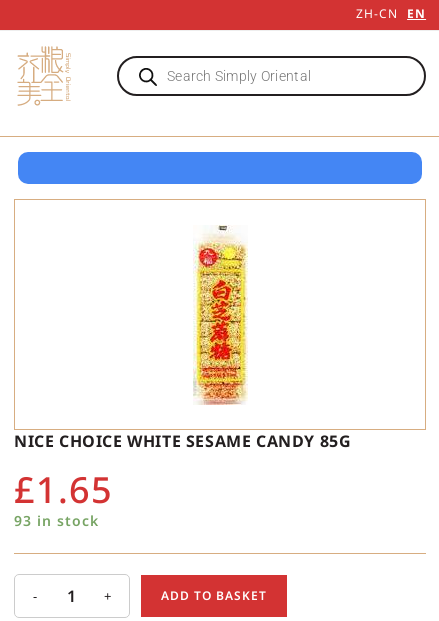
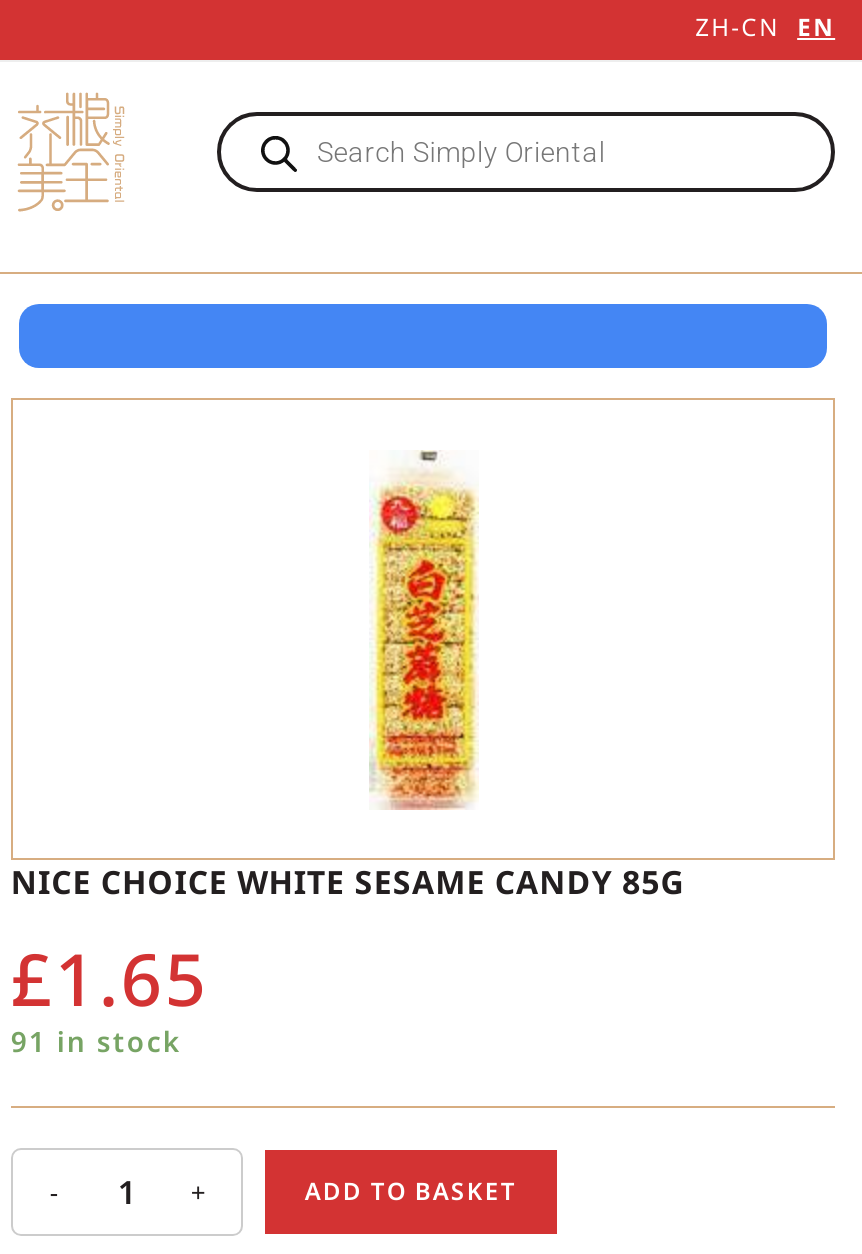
[14,511,99,530] 93 in stock -> [11,1023,181,1061] 91 in stock

